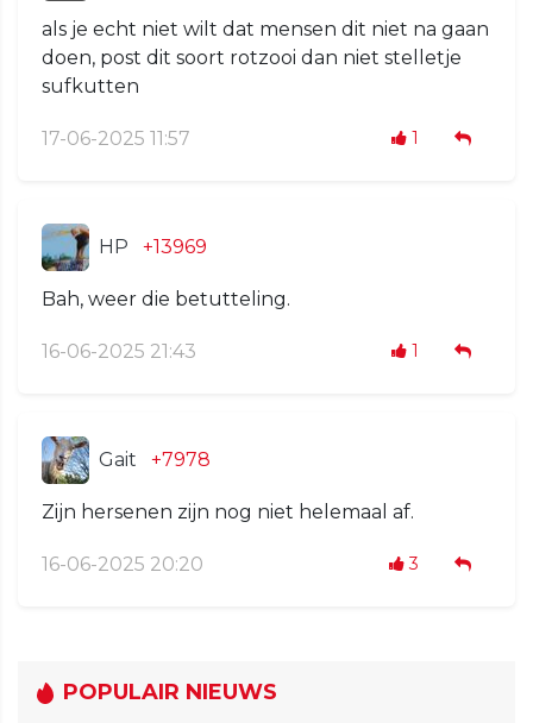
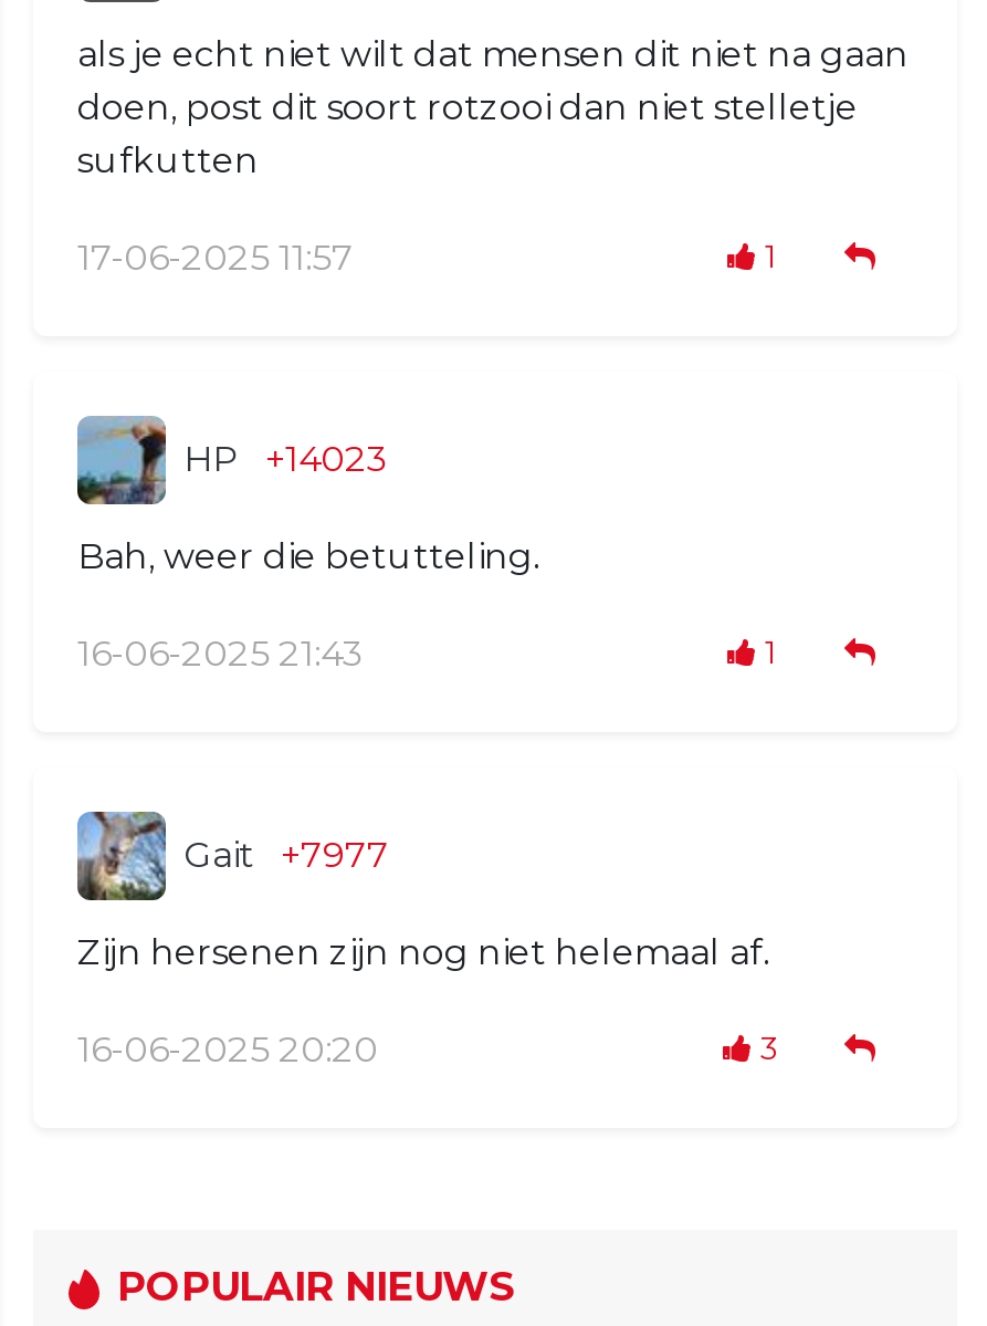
[99,236,207,258] HP +13969 -> [183,438,389,480] HP +14023
[99,449,211,471] Gait +7978 -> [183,834,389,876] Gait +7977

